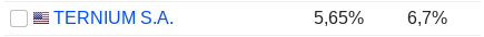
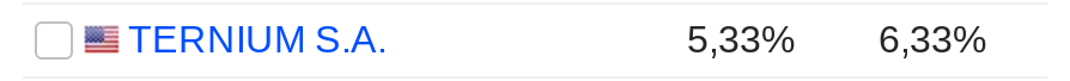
[313,9,363,27] 5,65% -> [687,19,795,60] 5,33%
[407,9,447,27] 6,7% -> [879,19,986,60] 6,33%

